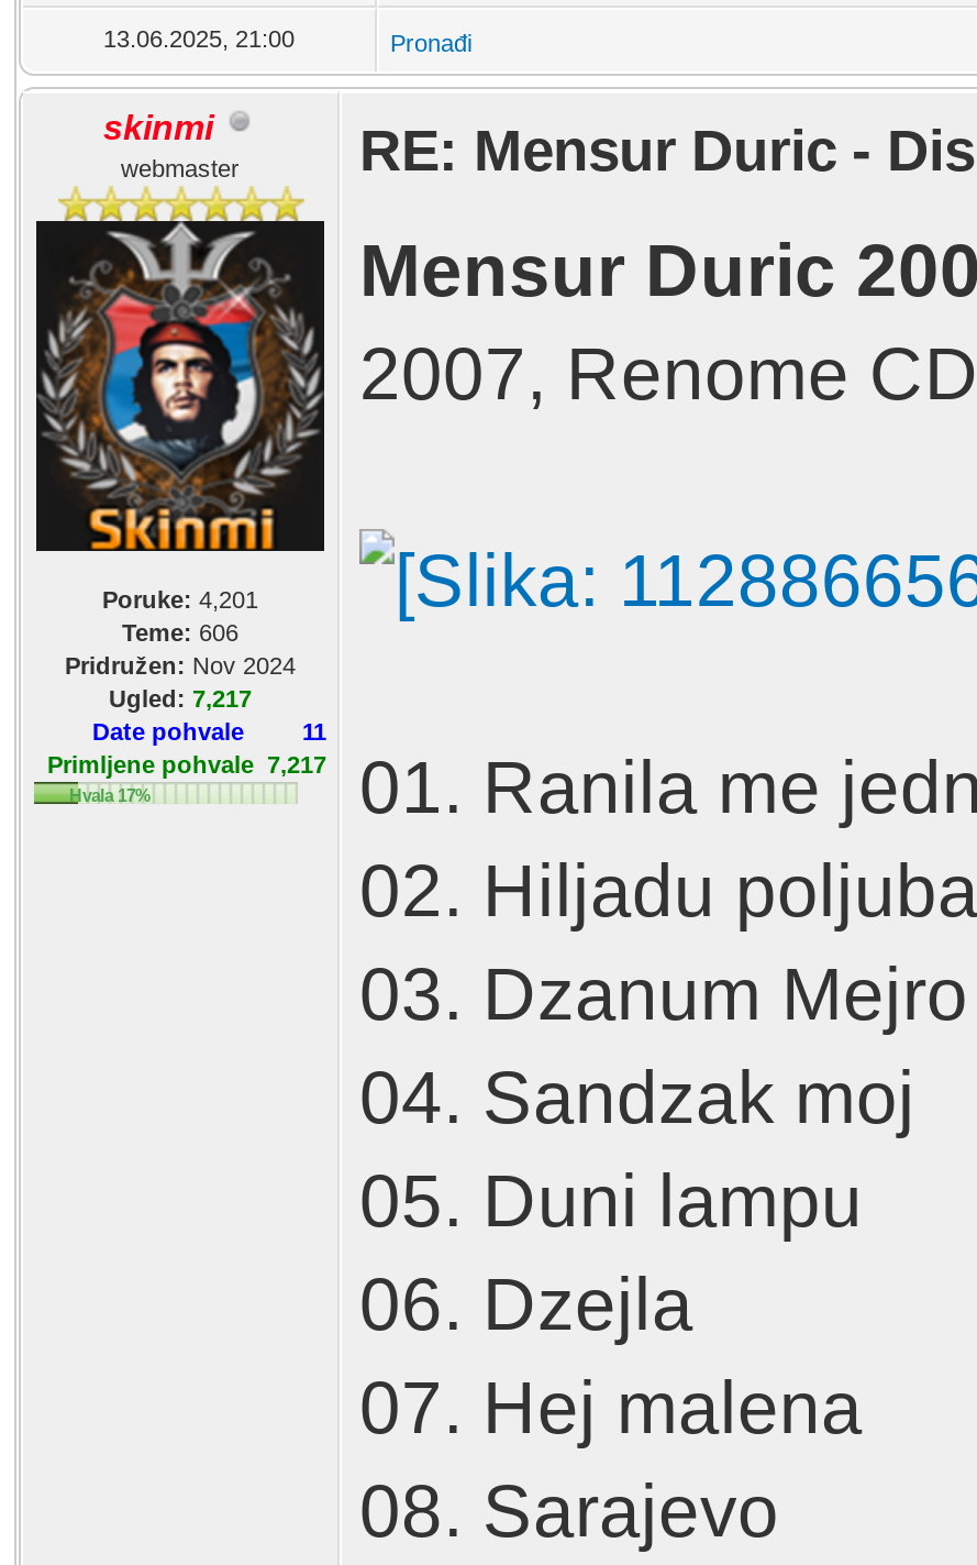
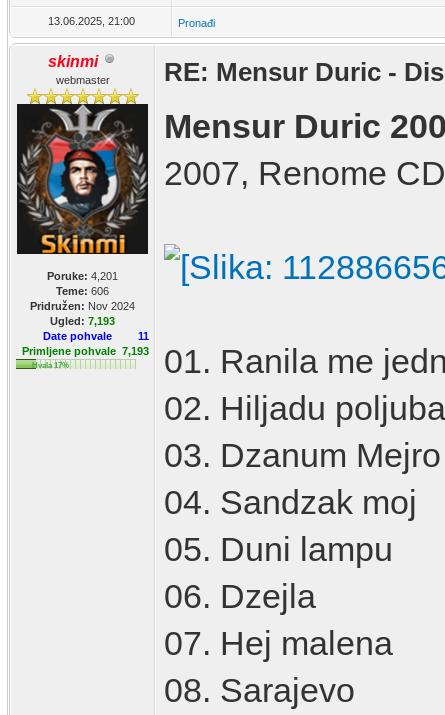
[109,685,252,711] Ugled: 7,217 -> [50,315,115,327] Ugled: 7,193
[47,751,326,777] Primljene pohvale 7,217 -> [22,345,149,357] Primljene pohvale 7,193

